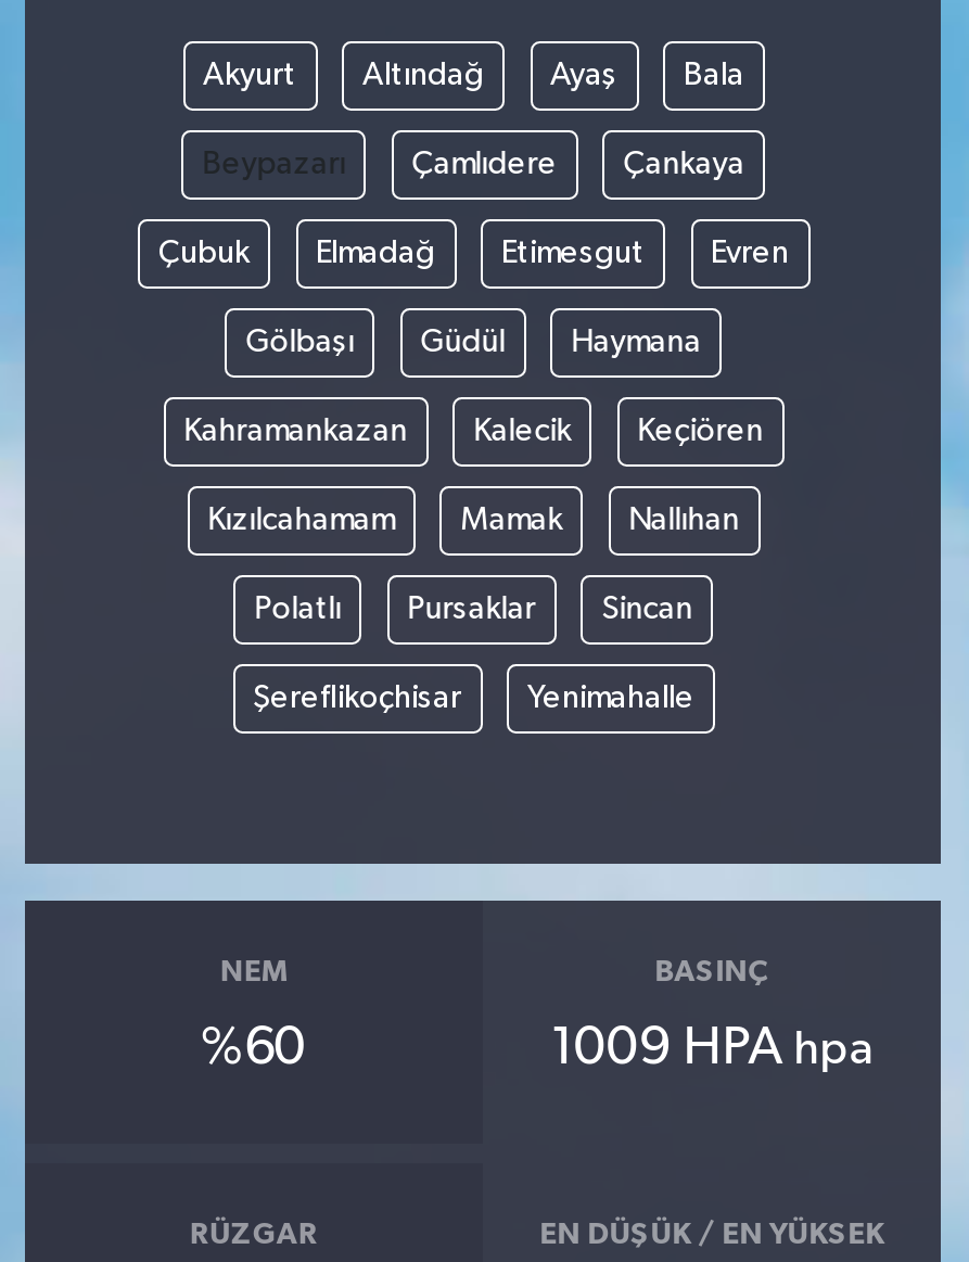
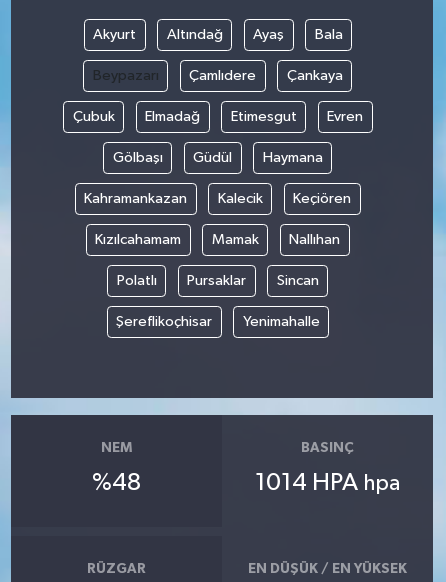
[201,1021,307,1073] %60 -> [92,471,141,495] %48
[550,1021,874,1073] 1009 HPA hpa -> [255,471,400,495] 1014 HPA hpa

